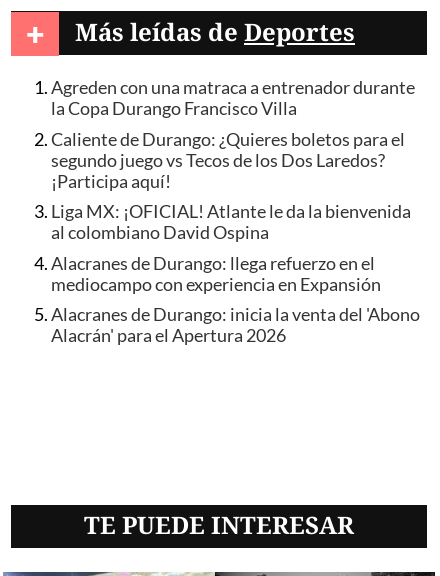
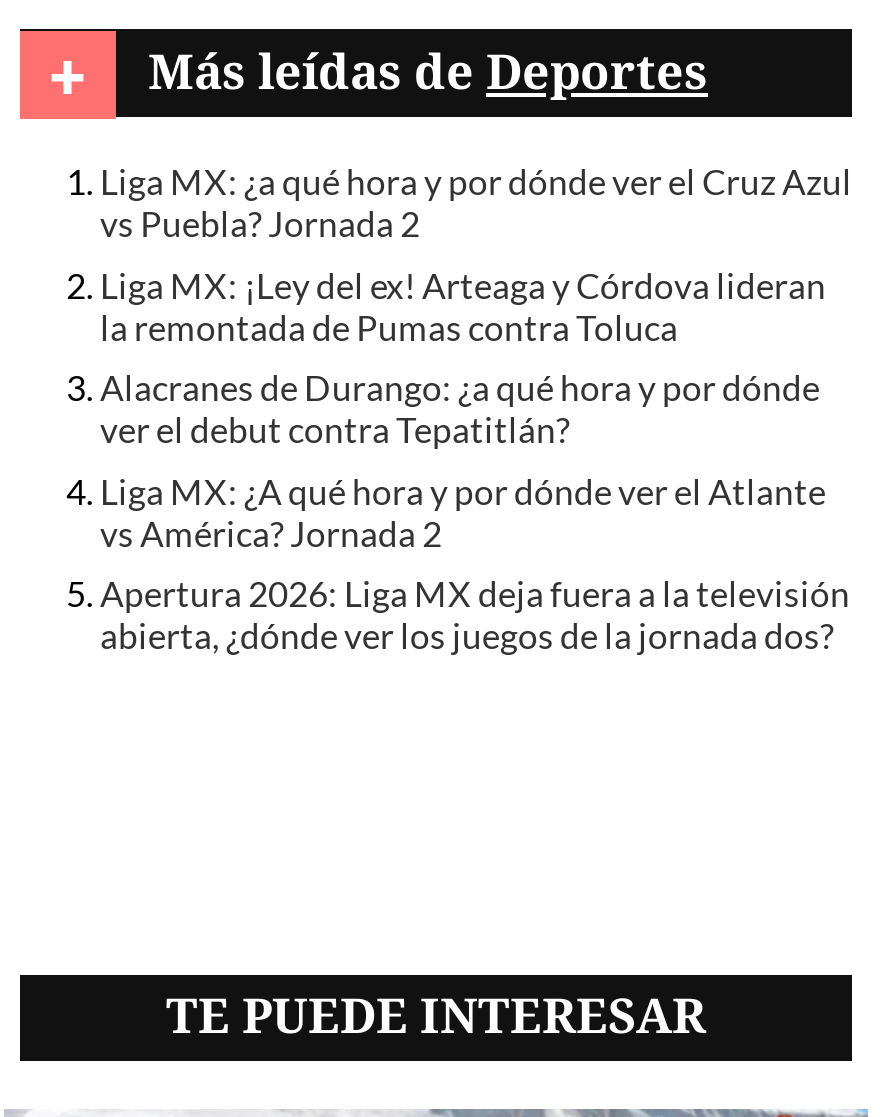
[51,77,415,119] Agreden con una matraca a entrenador durante | la Copa Durango Francisco Villa -> [100,161,852,245] Liga MX: ¿a qué hora y por dónde ver el Cruz Azul | vs Puebla? Jornada 2
[51,129,405,192] Caliente de Durango: ¿Quieres boletos para el | segundo juego vs Tecos de los Dos Laredos? | ¡Participa aquí! -> [100,264,826,348] Liga MX: ¡Ley del ex! Arteaga y Córdova lideran | la remontada de Pumas contra Toluca
[51,201,411,243] Liga MX: ¡OFICIAL! Atlante le da la bienvenida | al colombiano David Ospina -> [100,367,820,451] Alacranes de Durango: ¿a qué hora y por dónde | ver el debut contra Tepatitlán?
[51,253,381,295] Alacranes de Durango: llega refuerzo en el | mediocampo con experiencia en Expansión -> [100,471,826,555] Liga MX: ¿A qué hora y por dónde ver el Atlante | vs América? Jornada 2
[51,304,420,346] Alacranes de Durango: inicia la venta del 'Abono | Alacrán' para el Apertura 2026 -> [100,574,850,658] Apertura 2026: Liga MX deja fuera a la televisión | abierta, ¿dónde ver los juegos de la jornada dos?

